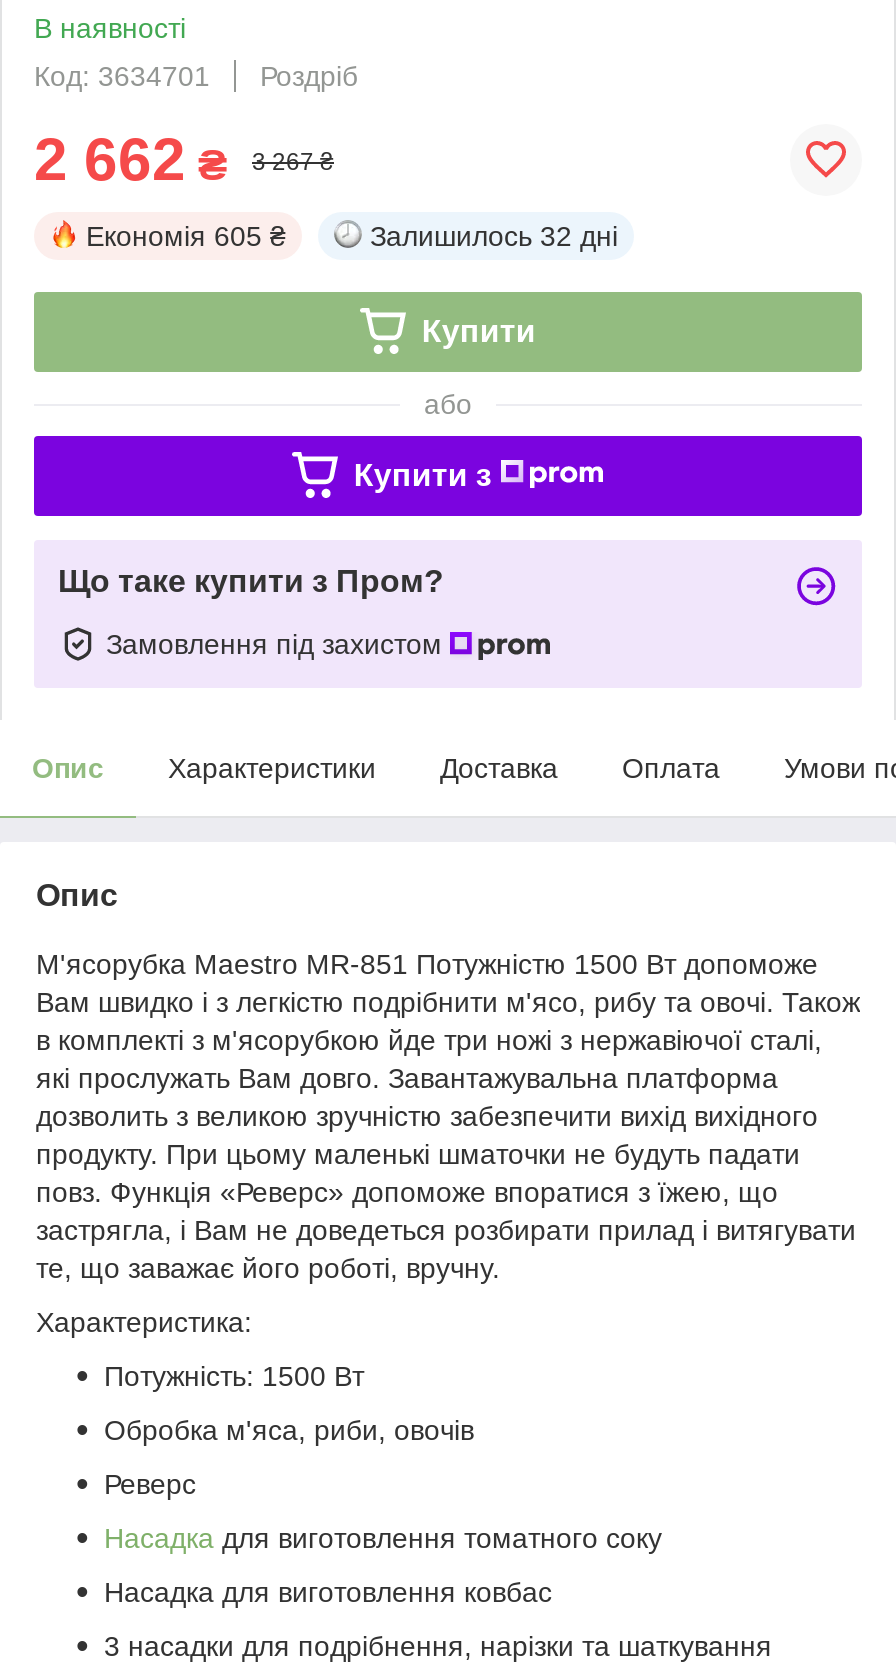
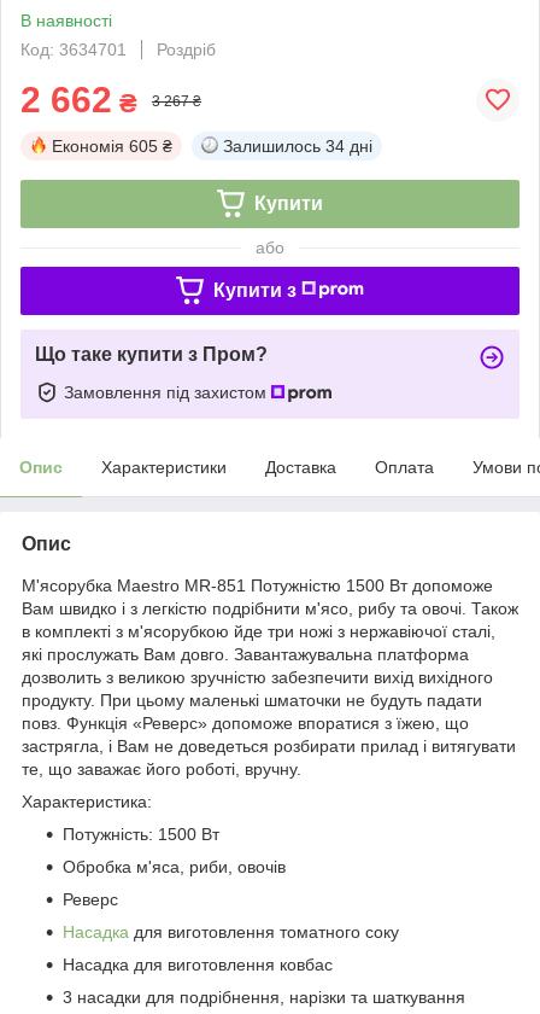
[370,220,618,252] Залишилось 32 дні -> [223,136,372,155] Залишилось 34 дні

